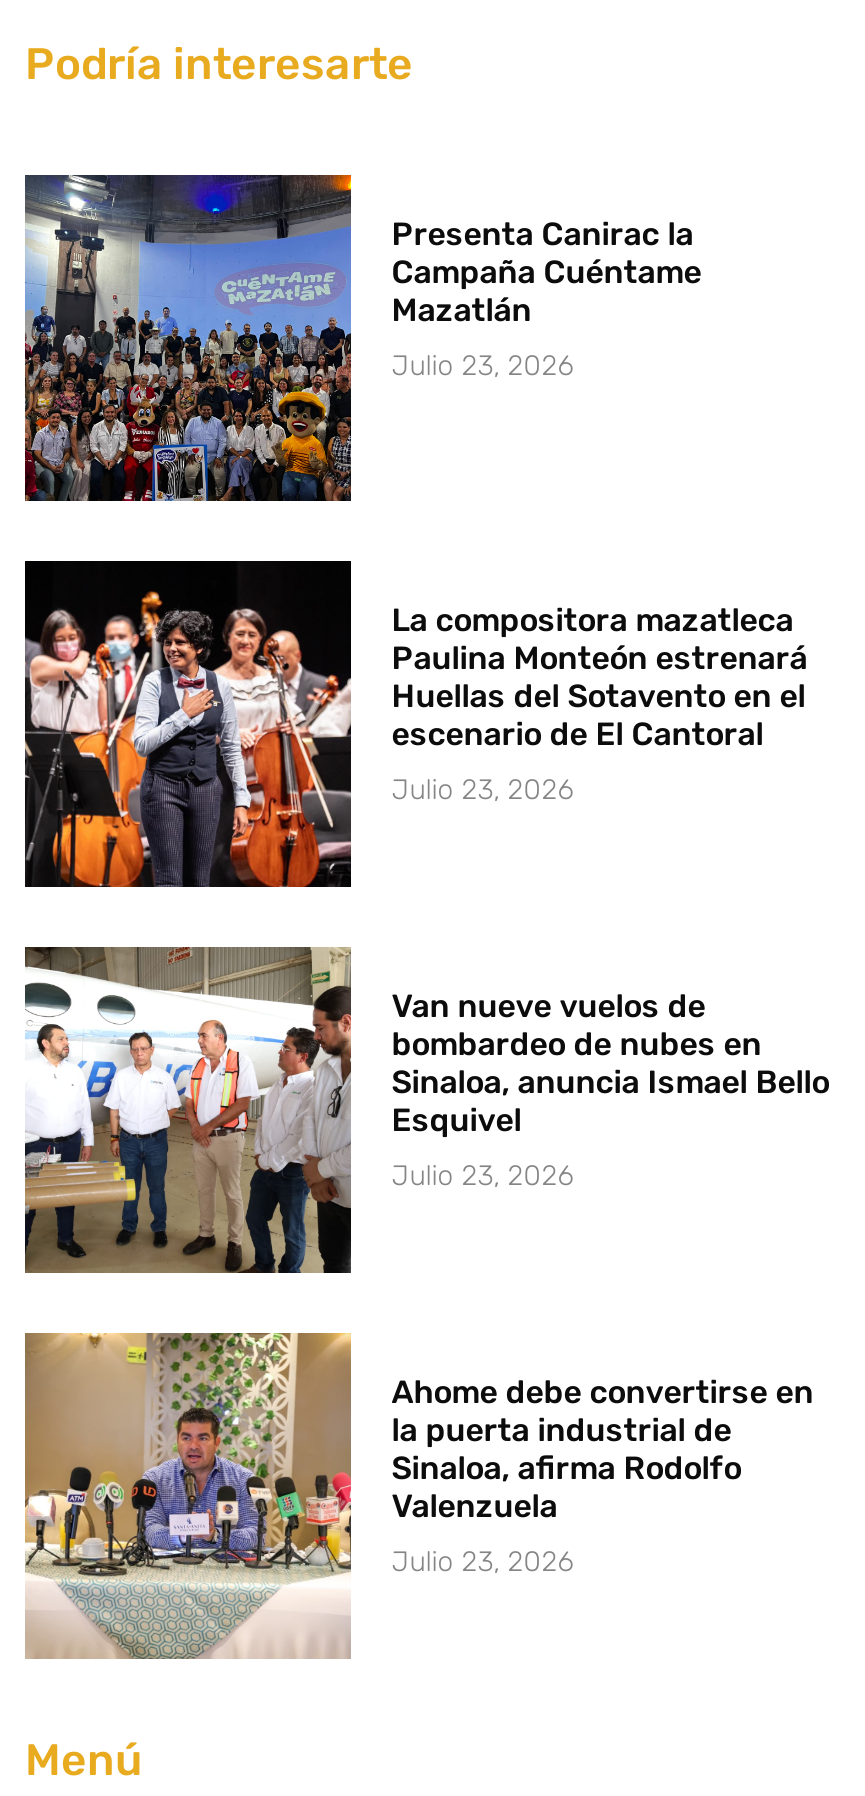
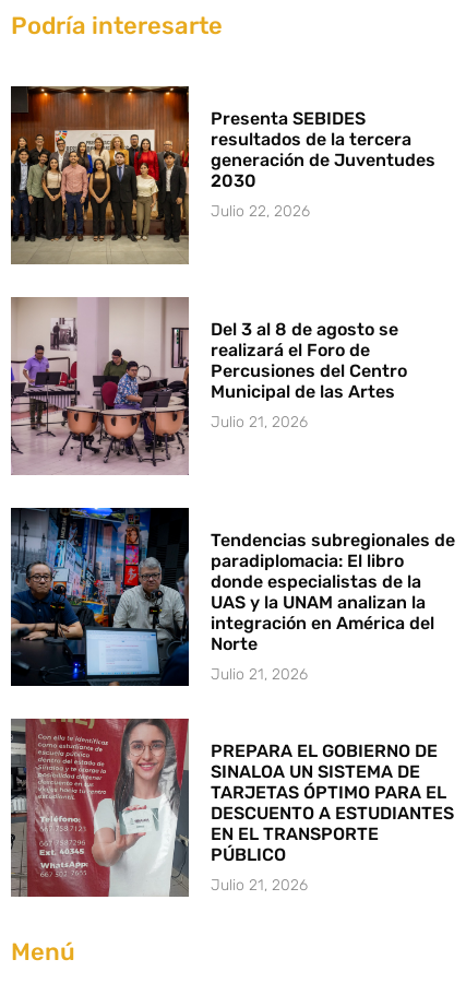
[23,173,701,503] [image] | Presenta Canirac la | Campaña Cuéntame | Mazatlán -> [10,85,436,265] [image] | Presenta SEBIDES | resultados de la tercera | generación de Juventudes | 2030
[391,348,573,382] Julio 23, 2026 -> [211,202,310,220] Julio 22, 2026
[23,559,807,889] [image] | La compositora mazatleca | Paulina Monteón estrenará | Huellas del Sotavento en el | escenario de El Cantoral -> [10,296,407,475] [image] | Del 3 al 8 de agosto se | realizará el Foro de | Percusiones del Centro | Municipal de las Artes
[391,773,573,807] Julio 23, 2026 -> [211,413,308,431] Julio 21, 2026
[23,945,829,1275] [image] | Van nueve vuelos de | bombardeo de nubes en | Sinaloa, anuncia Ismael Bello | Esquivel -> [10,507,455,687] [image] | Tendencias subregionales de | paradiplomacia: El libro | donde especialistas de la | UAS y la UNAM analizan la | integración en América del | Norte
[391,1159,573,1193] Julio 23, 2026 -> [211,665,308,684] Julio 21, 2026
[23,1331,813,1659] [image] | Ahome debe convertirse en | la puerta industrial de | Sinaloa, afirma Rodolfo | Valenzuela -> [10,718,454,897] [image] | PREPARA EL GOBIERNO DE | SINALOA UN SISTEMA DE | TARJETAS ÓPTIMO PARA EL | DESCUENTO A ESTUDIANTES | EN EL TRANSPORTE | PÚBLICO
[391,1545,573,1579] Julio 23, 2026 -> [211,876,308,895] Julio 21, 2026

